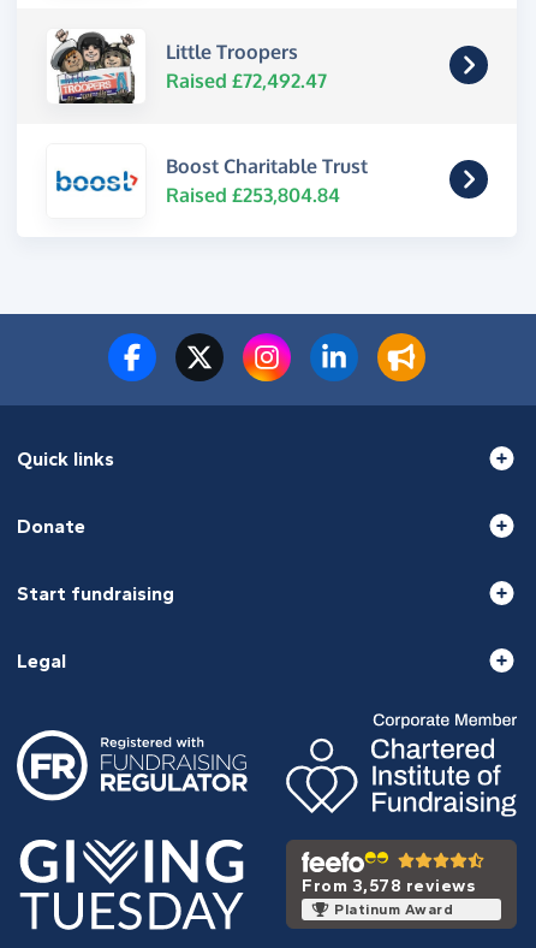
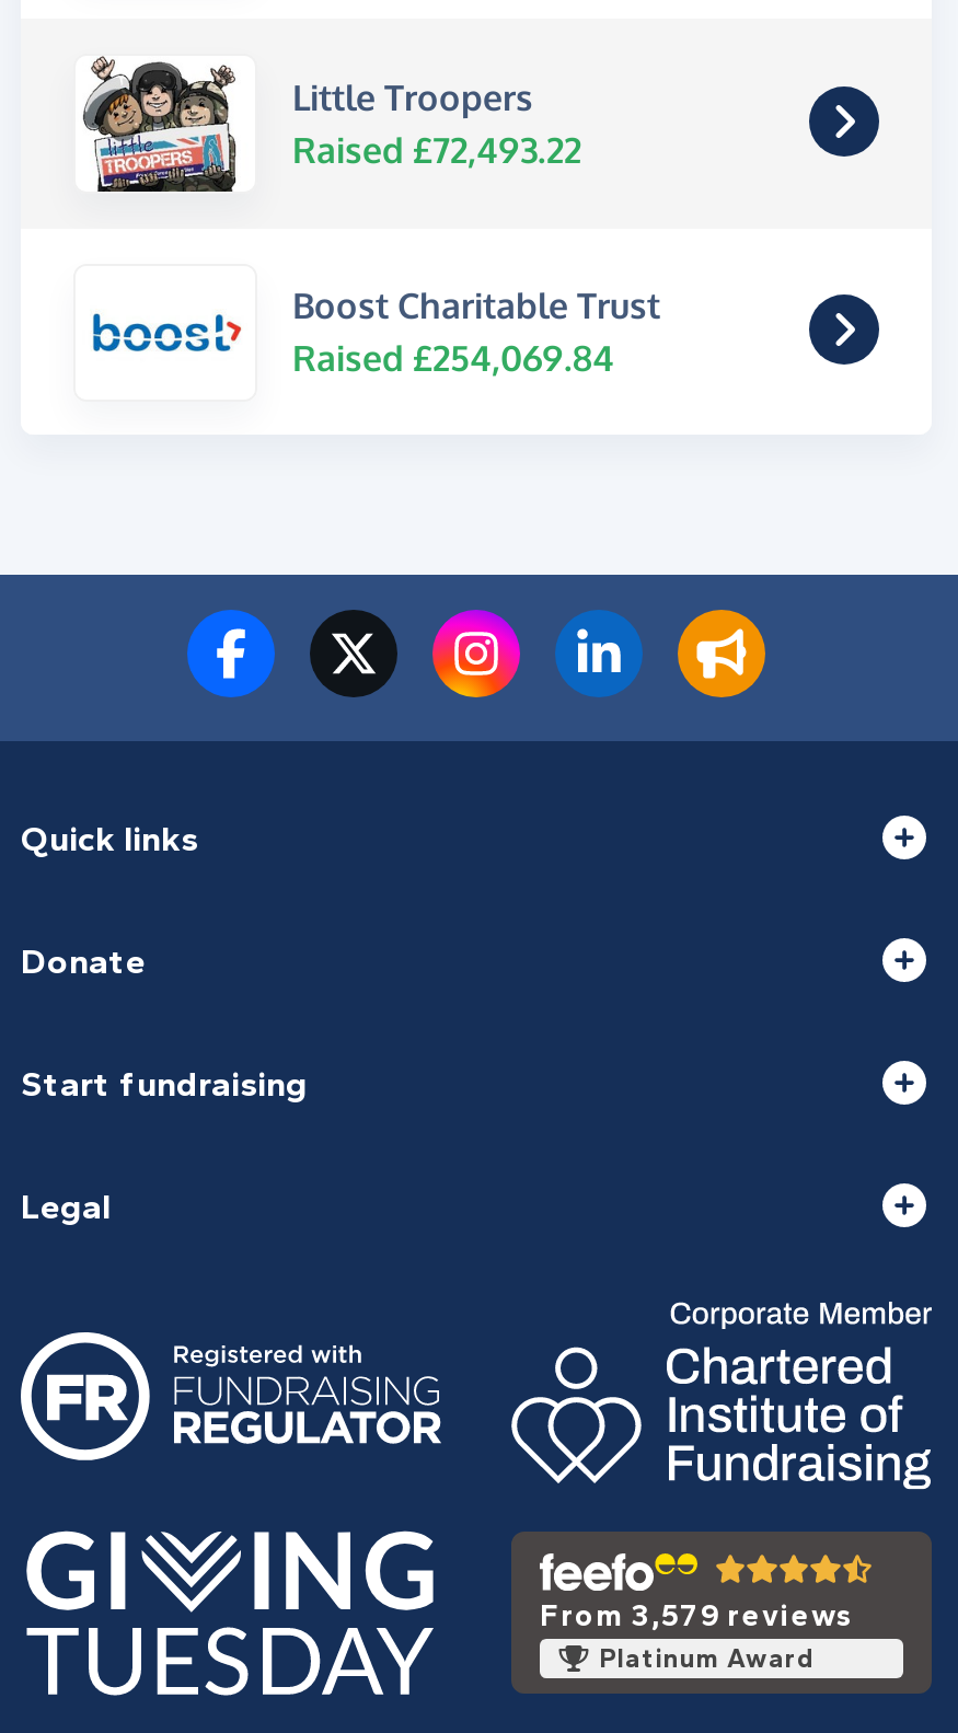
[166,68,327,92] Raised £72,492.47 -> [292,128,581,171] Raised £72,493.22
[166,183,340,207] Raised £253,804.84 -> [292,337,614,380] Raised £254,069.84
[302,876,475,896] From 3,578 reviews -> [540,1597,853,1634] From 3,579 reviews

